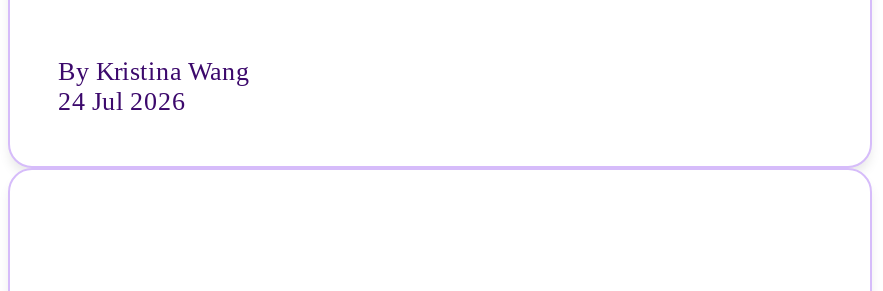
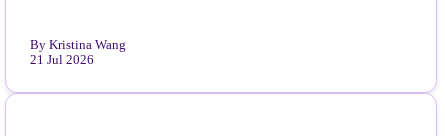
[58,89,186,117] 24 Jul 2026 -> [30,53,94,67] 21 Jul 2026

